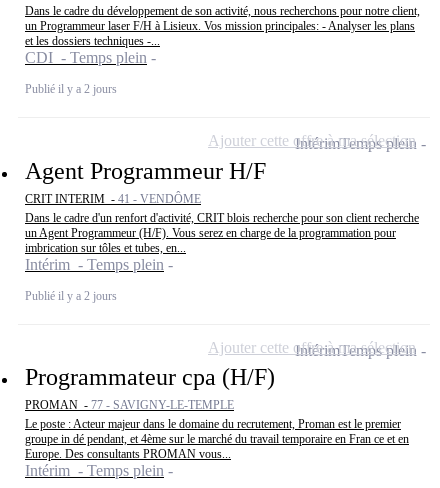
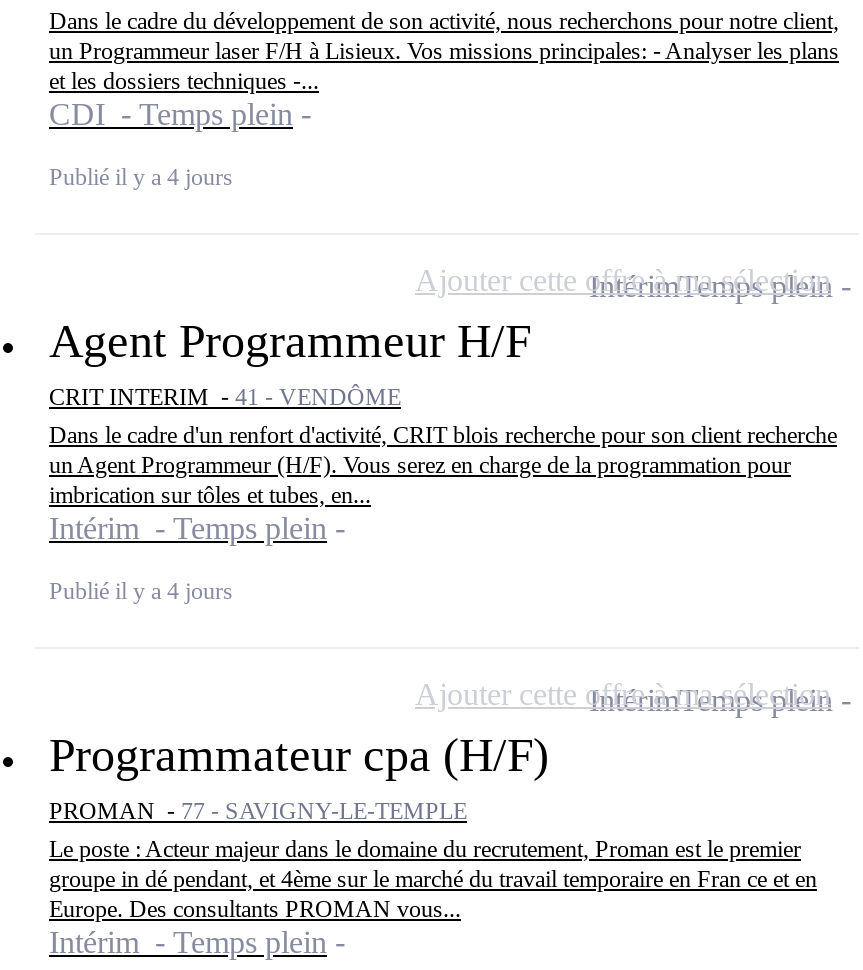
[25,19,415,33] un Programmeur laser F/H à Lisieux. Vos mission principales: - Analyser les plans -> [49,37,839,65] un Programmeur laser F/H à Lisieux. Vos missions principales: - Analyser les plans
[25,82,117,96] Publié il y a 2 jours -> [49,163,233,191] Publié il y a 4 jours
[25,289,117,303] Publié il y a 2 jours -> [49,577,233,605] Publié il y a 4 jours

